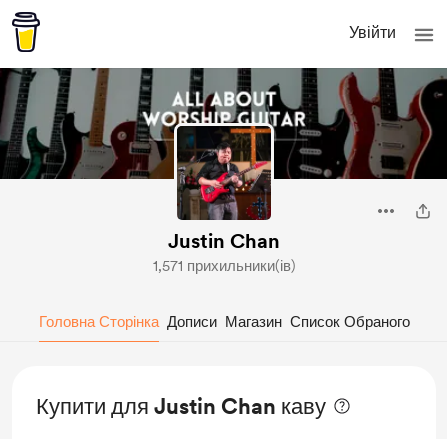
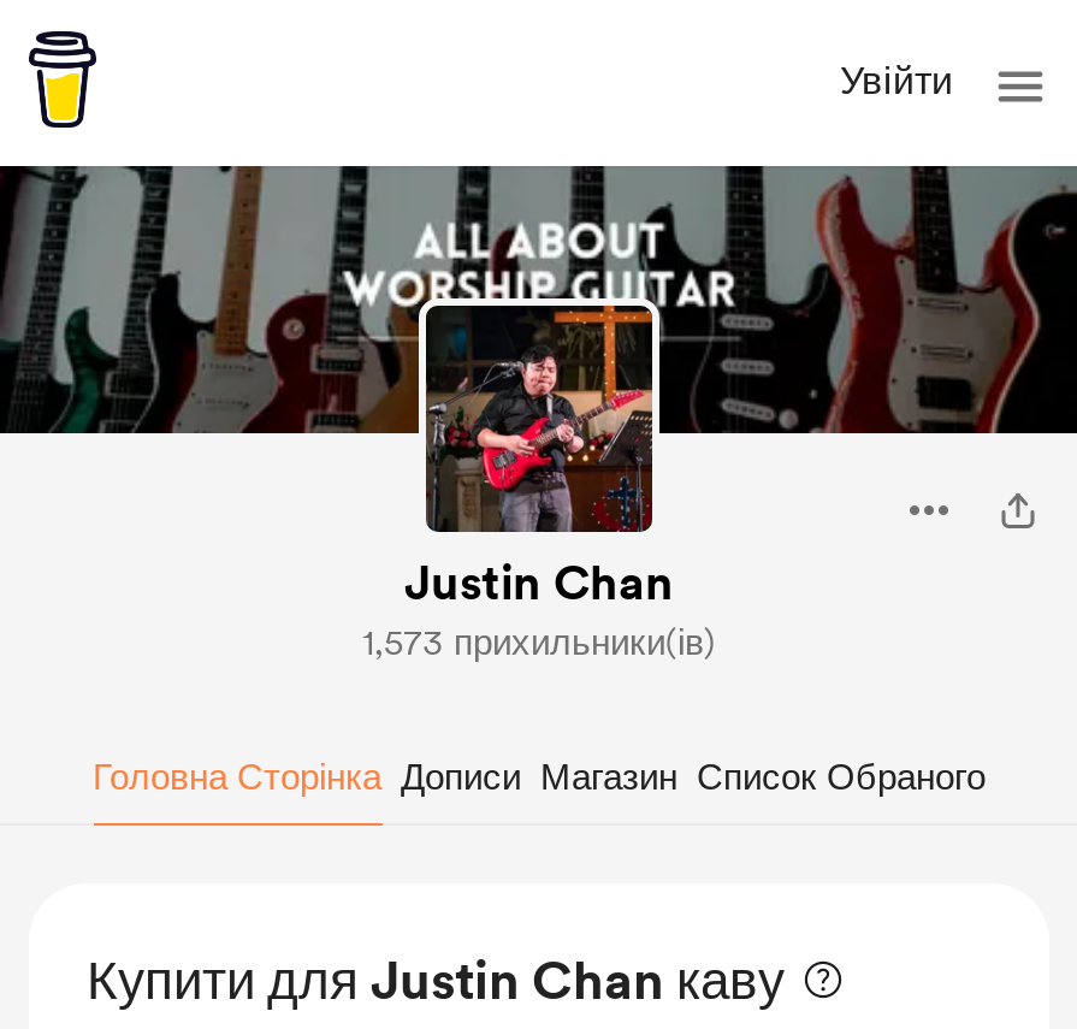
[152,257,295,275] 1,571 прихильники(ів) -> [362,621,716,664] 1,573 прихильники(ів)

